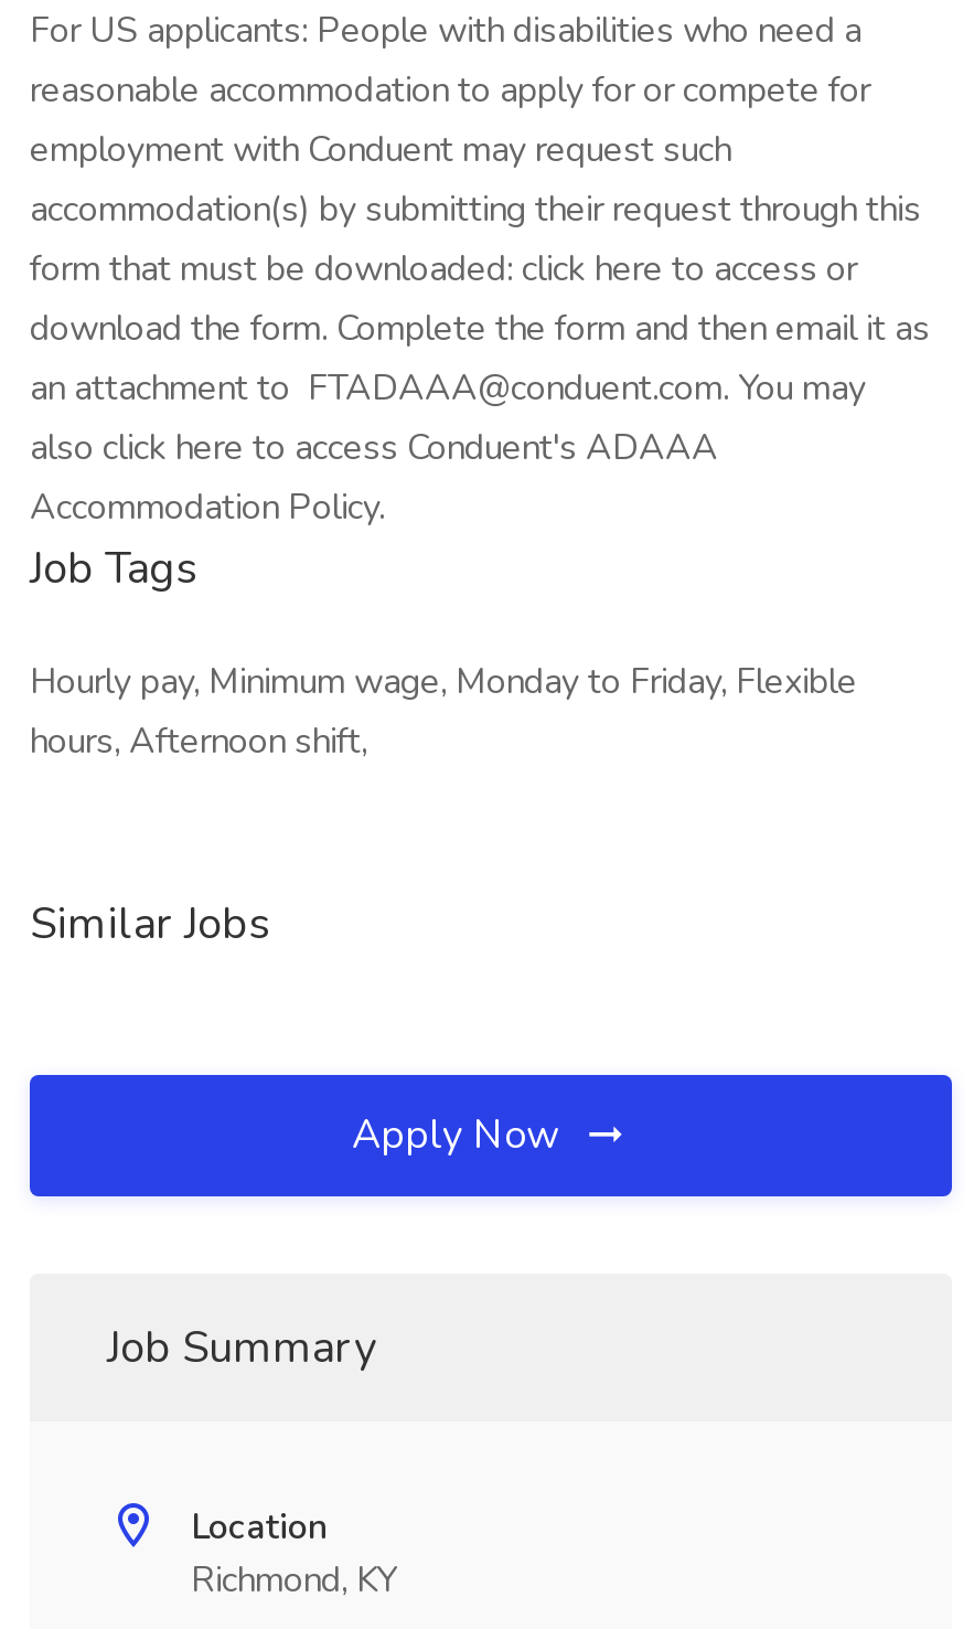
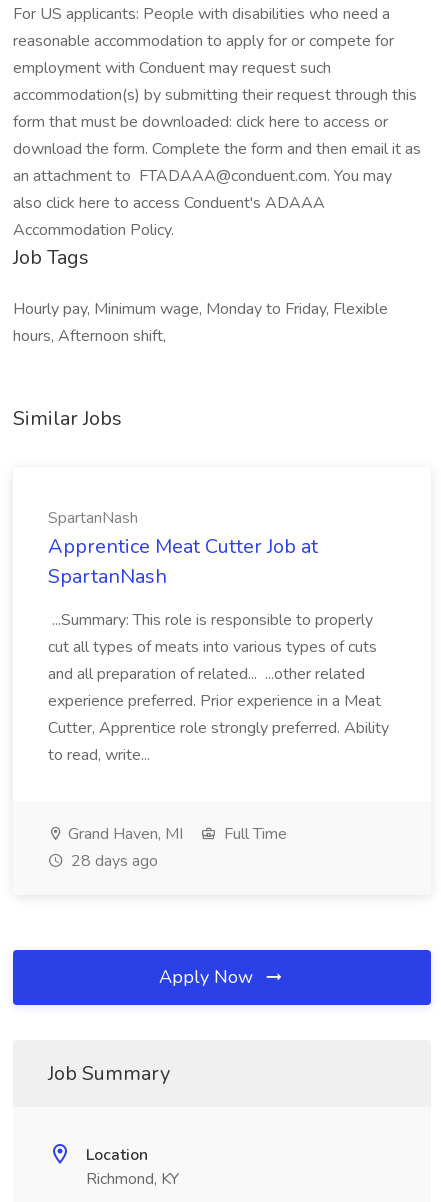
none -> [48,507,389,766] SpartanNash | Apprentice Meat Cutter Job at | SpartanNash | ...Summary: This role is responsible to properly | cut all types of meats into various types of cuts | and all preparation of related... ...other related | experience preferred. Prior experience in a Meat | Cutter, Apprentice role strongly preferred. Ability | to read, write...
none -> [64,823,287,872] Grand Haven, MI | Full Time | 28 days ago

